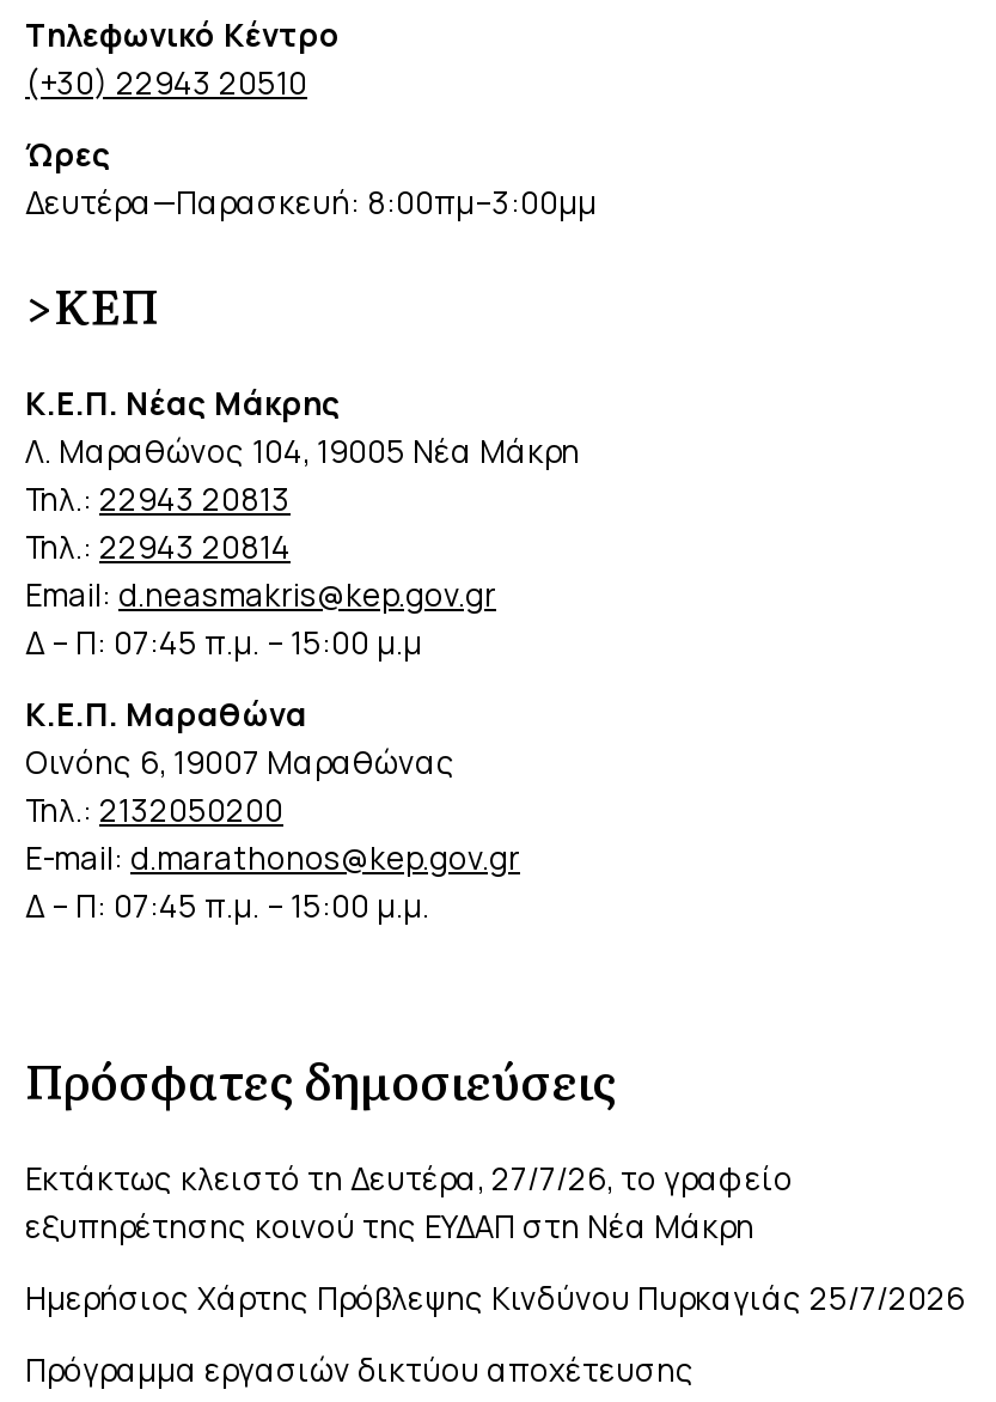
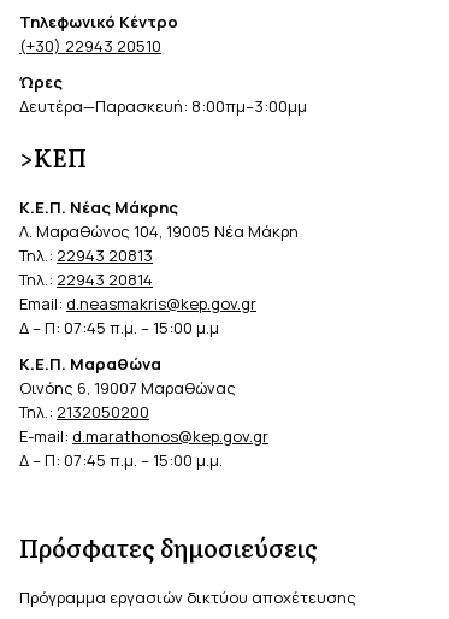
[25,1156,965,1319] Εκτάκτως κλειστό τη Δευτέρα, 27/7/26, το γραφείο | εξυπηρέτησης κοινού της ΕΥΔΑΠ στη Νέα Μάκρη | Ημερήσιος Χάρτης Πρόβλεψης Κινδύνου Πυρκαγιάς 25/7/2026 -> none

